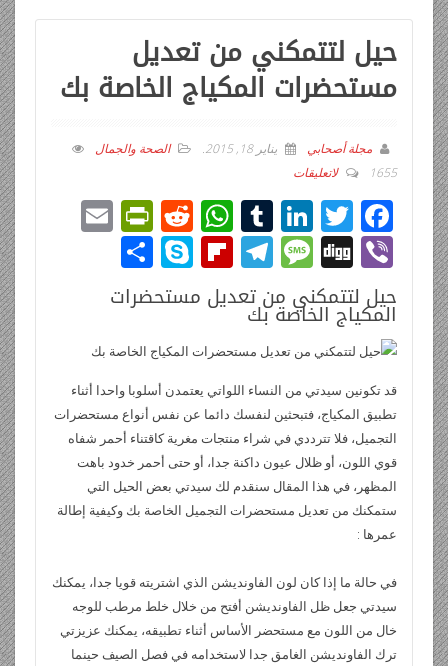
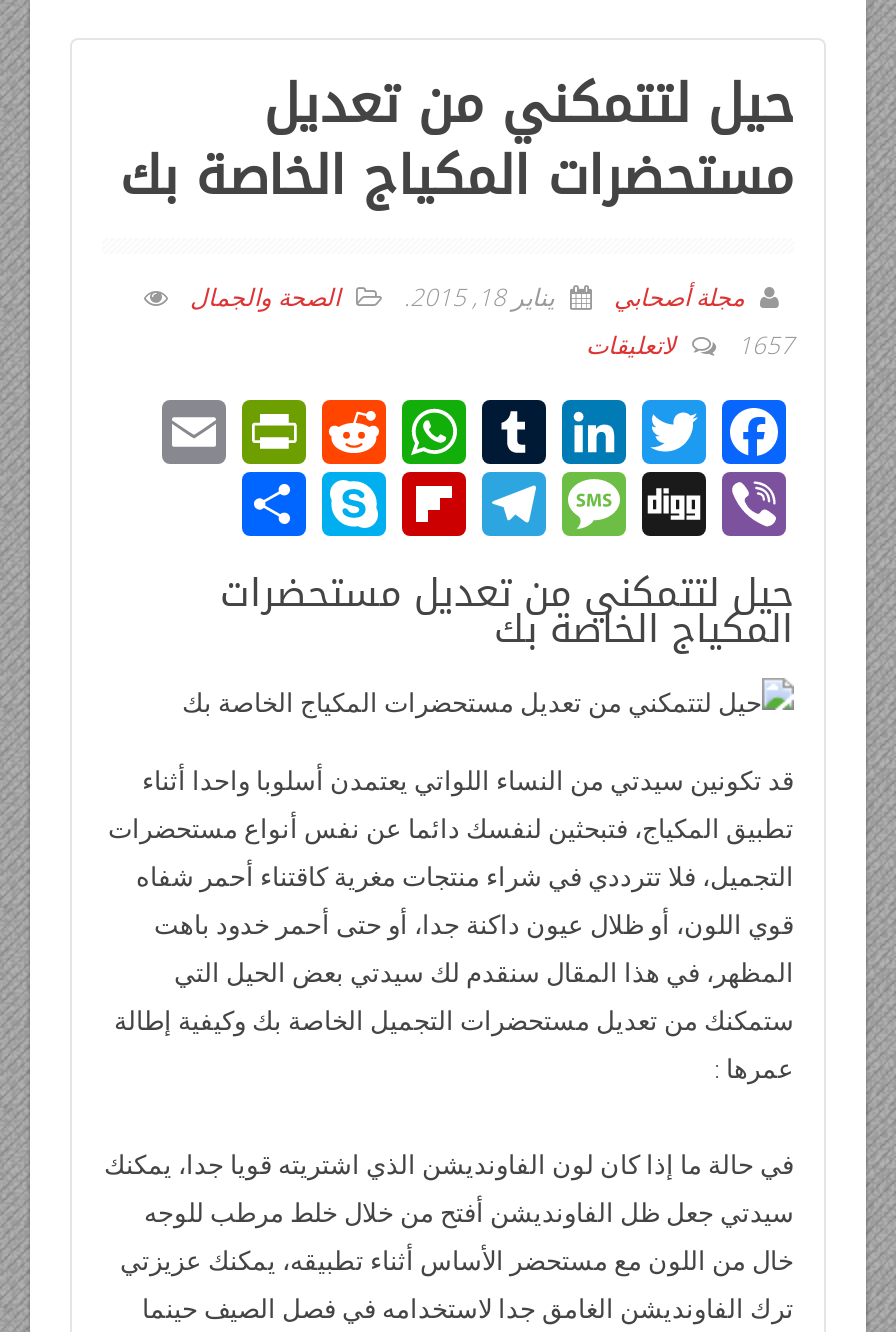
[293,163,397,180] 1655 لاتعليقات -> [586,327,794,361] 1657 لاتعليقات

